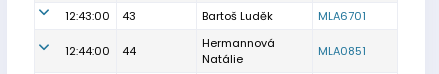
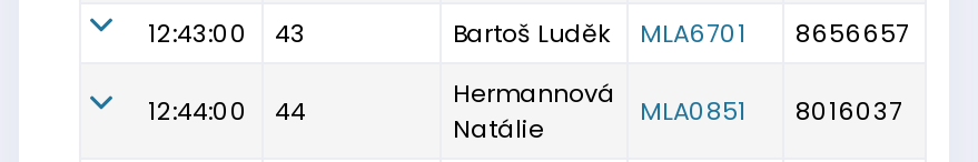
none -> [796,16,909,51] 8656657
none -> [796,94,902,129] 8016037

